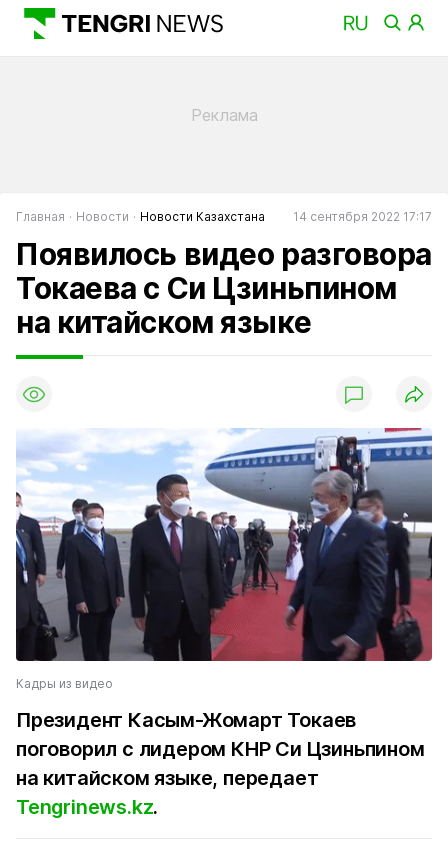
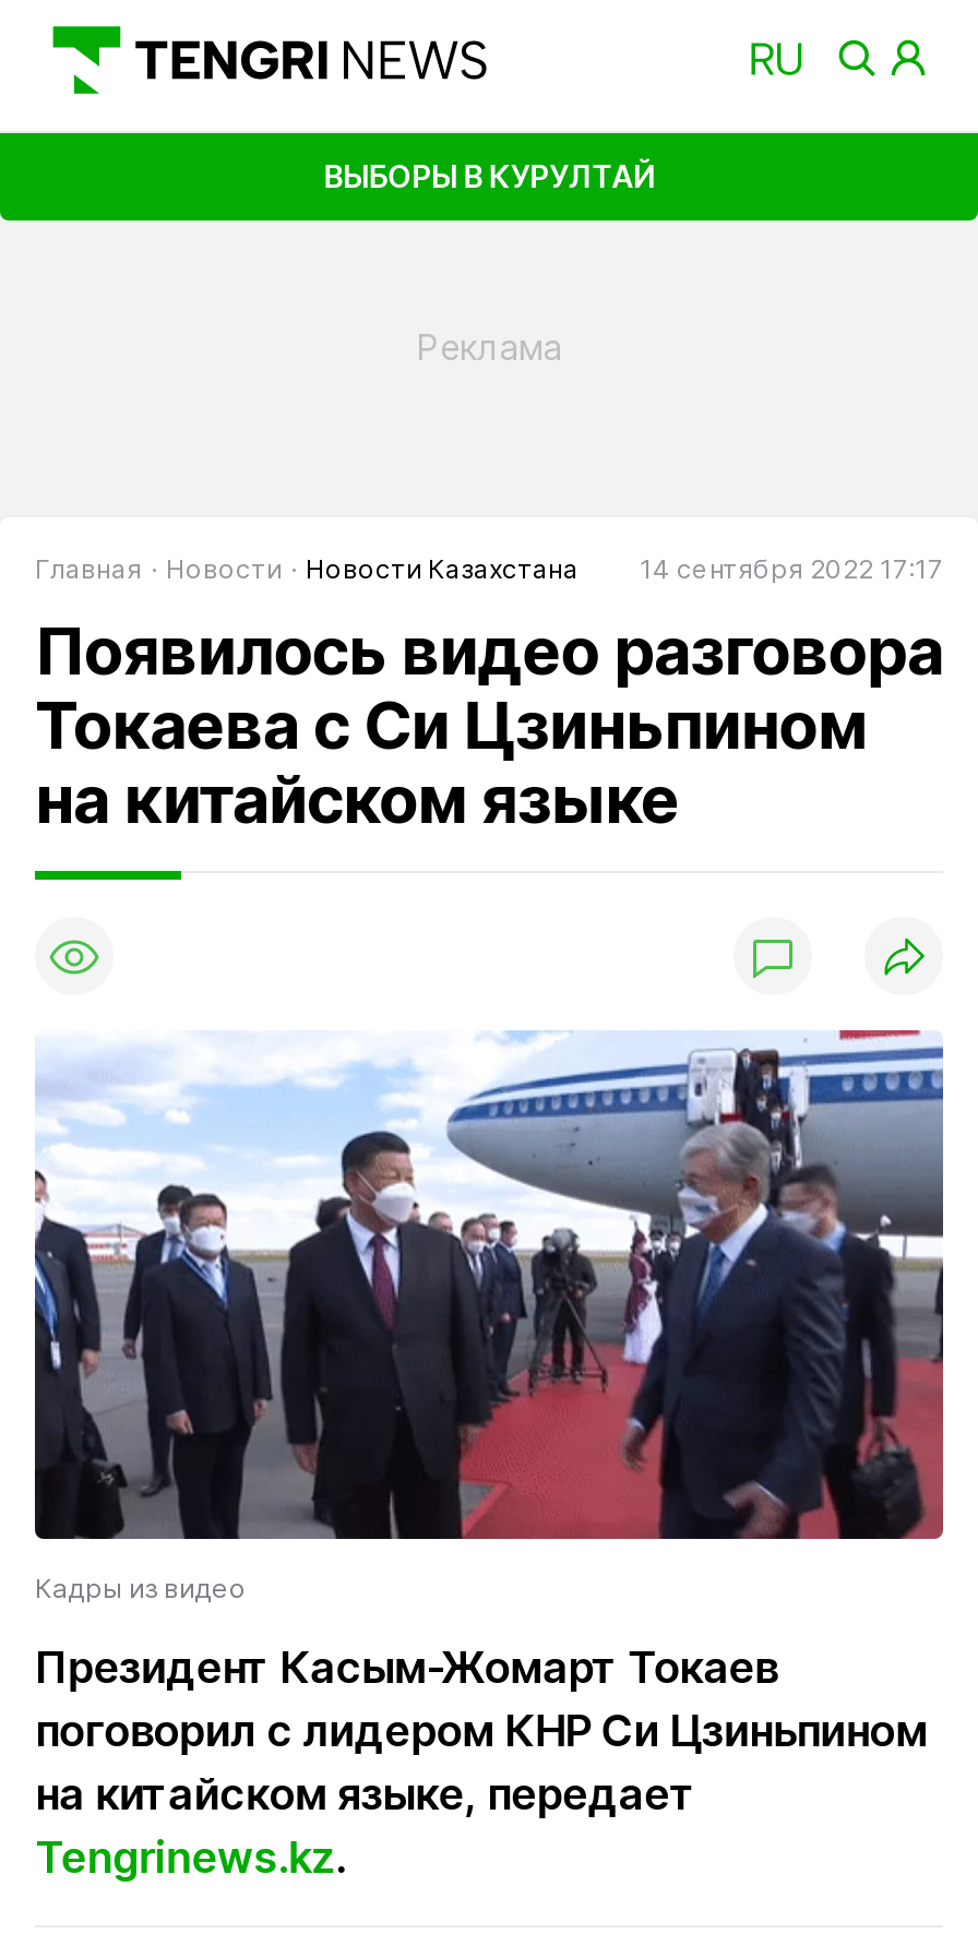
none -> [324,157,654,194] ВЫБОРЫ В КУРУЛТАЙ

